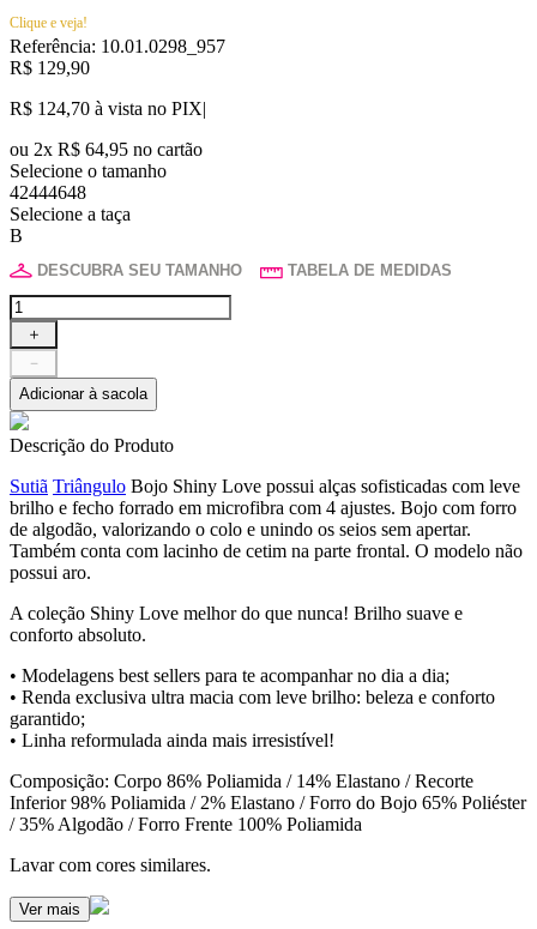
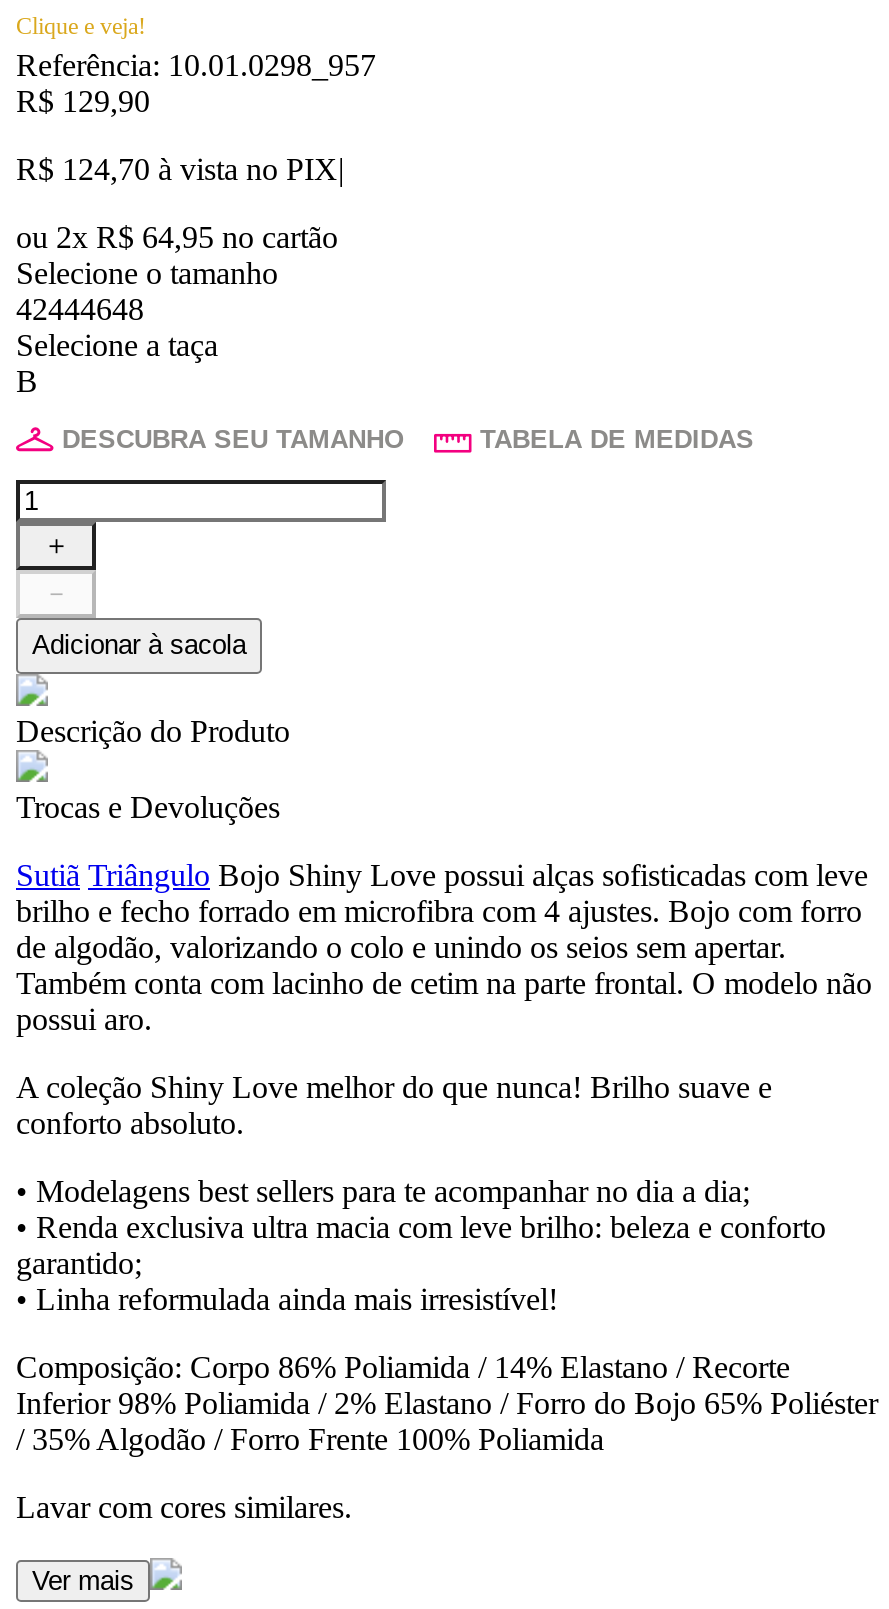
none -> [16,791,280,825] Trocas e Devoluções

